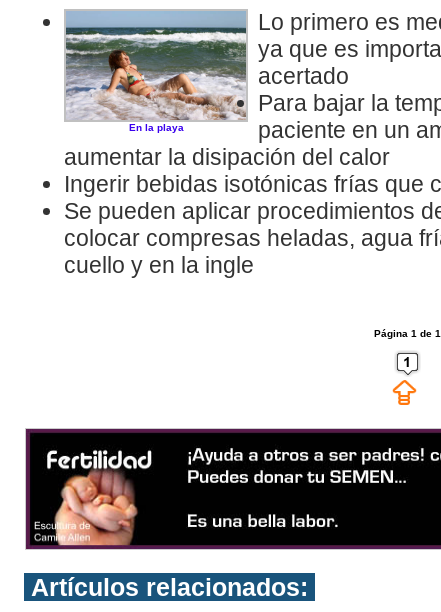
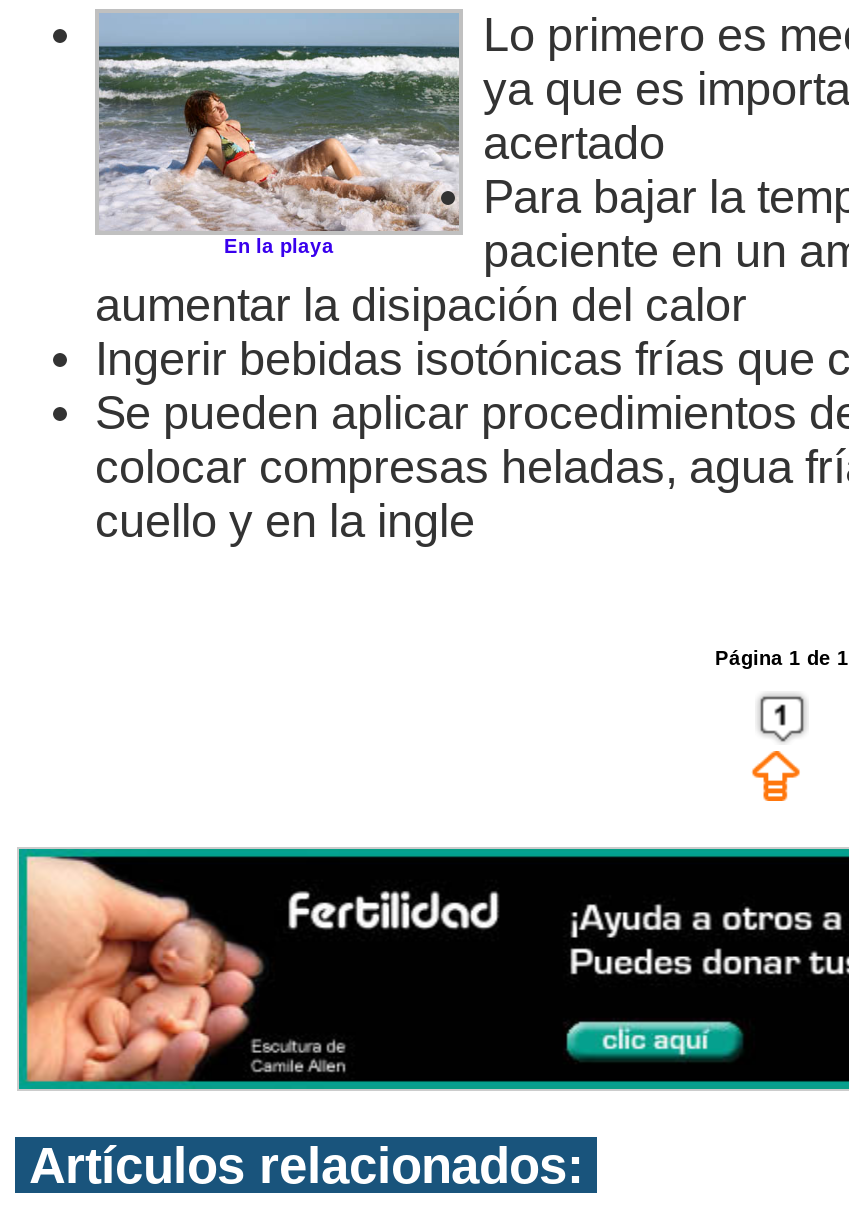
[25,428,438,550] [image] -> [17,847,843,1091] [image]

